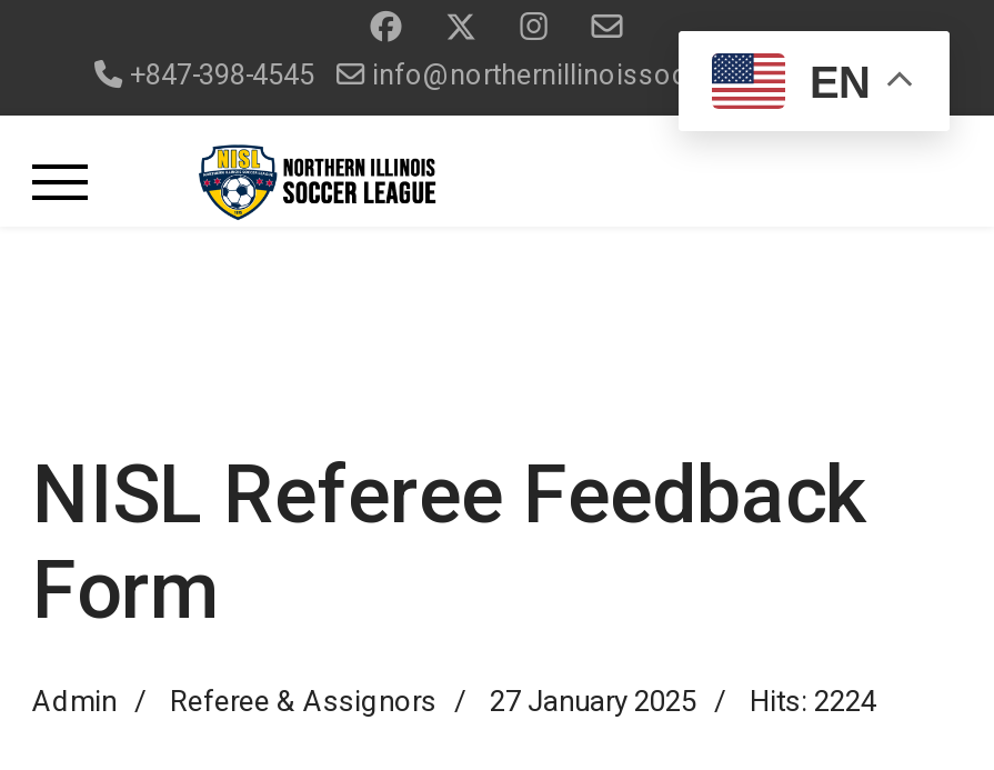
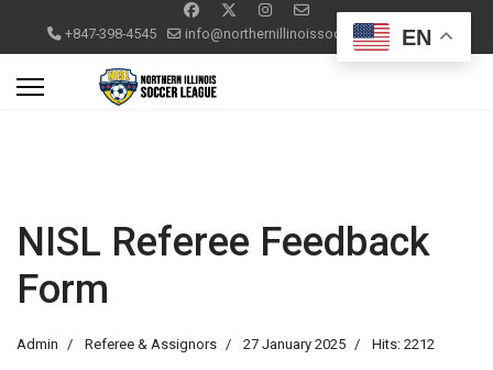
[32,684,876,718] Admin Referee & Assignors 27 January 2025 Hits: 2224 -> [17,336,435,352] Admin Referee & Assignors 27 January 2025 Hits: 2212

